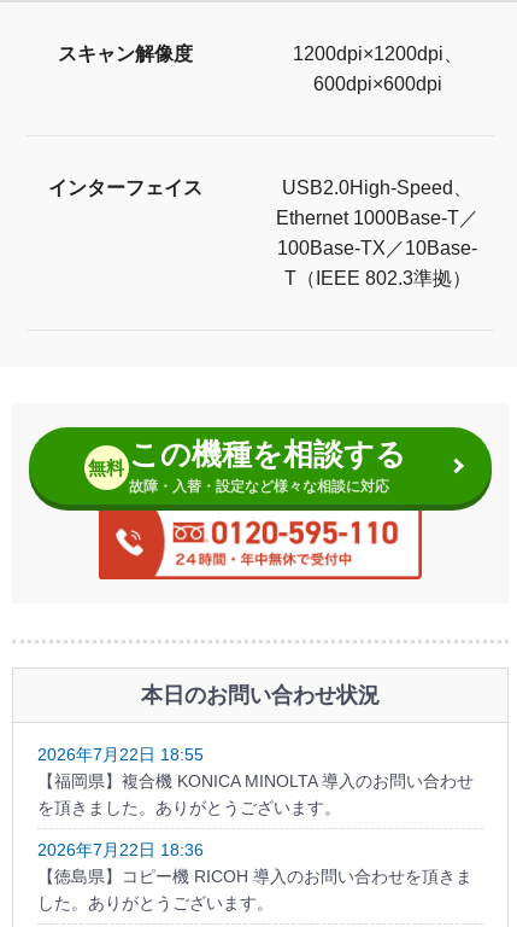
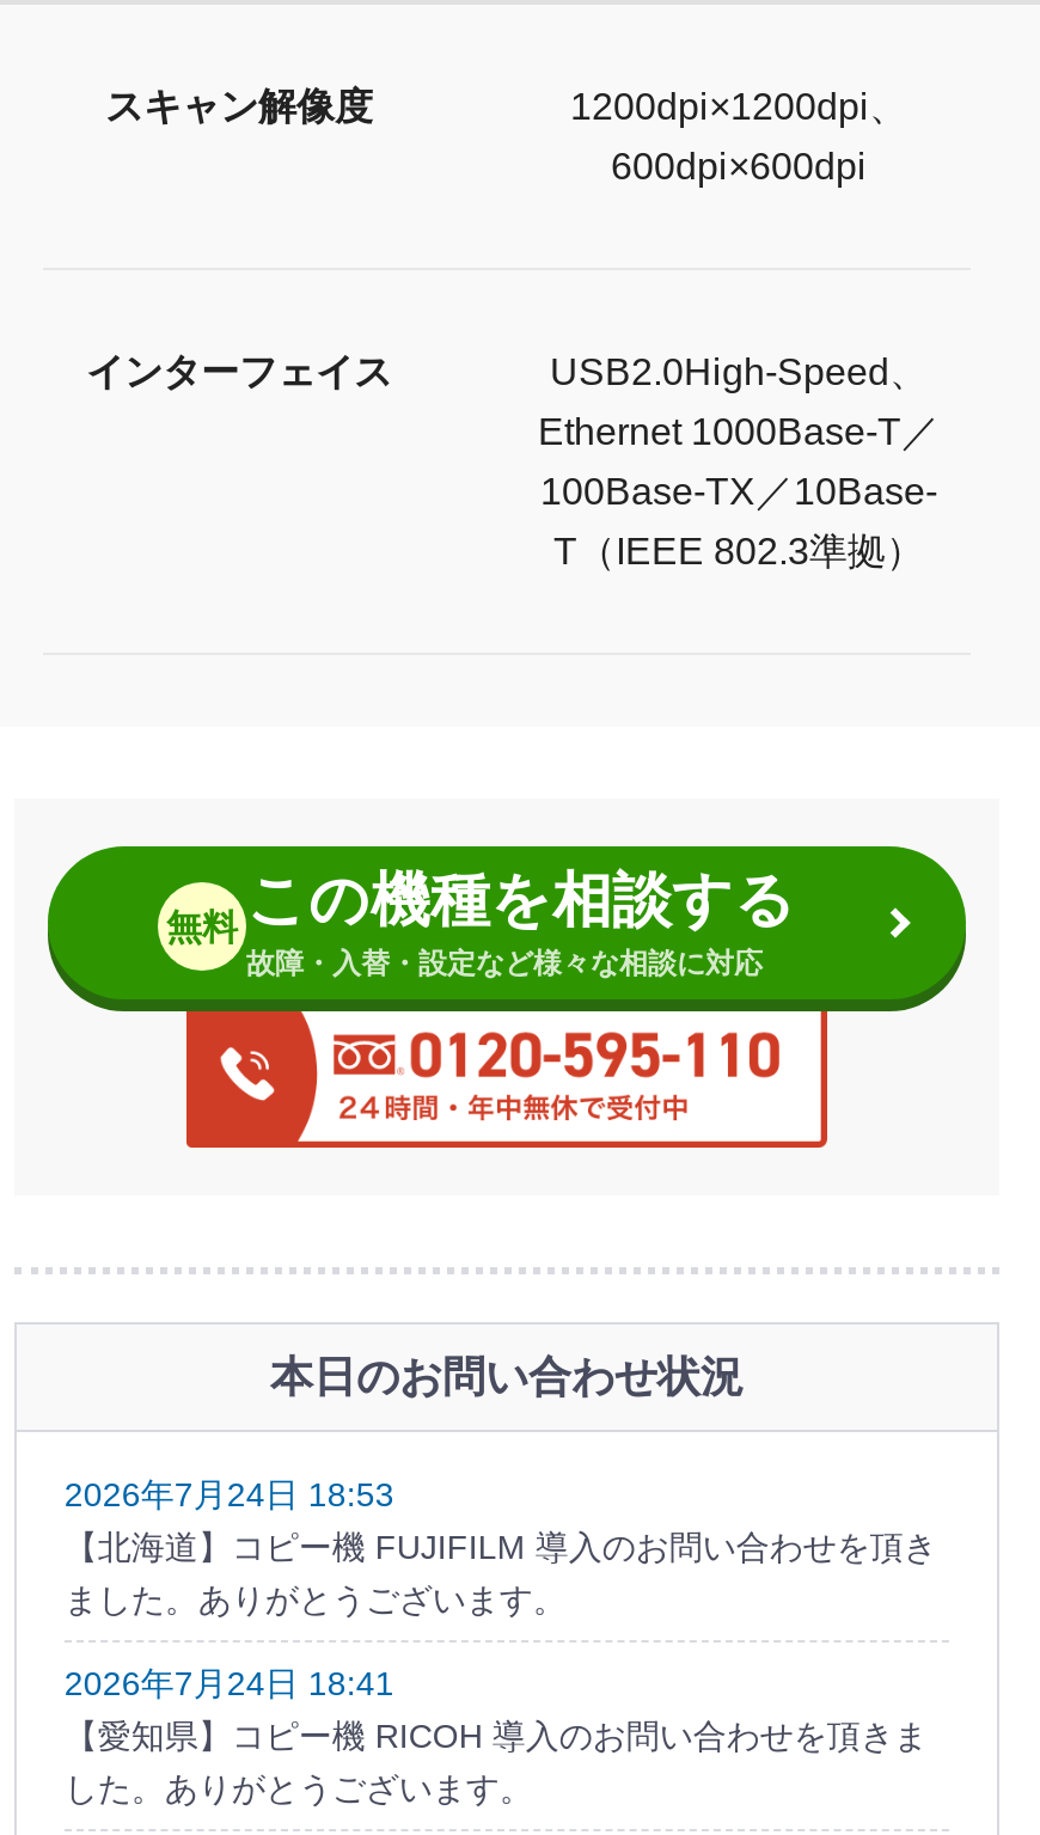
[37,745,473,818] 2026年7月22日 18:55 | 【福岡県】複合機 KONICA MINOLTA 導入のお問い合わせ | を頂きました。ありがとうございます。 -> [64,1476,937,1620] 2026年7月24日 18:53 | 【北海道】コピー機 FUJIFILM 導入のお問い合わせを頂き | ました。ありがとうございます。
[37,841,472,886] 2026年7月22日 18:36 | 【徳島県】コピー機 RICOH 導入のお問い合わせを頂きま -> [64,1665,927,1756] 2026年7月24日 18:41 | 【愛知県】コピー機 RICOH 導入のお問い合わせを頂きま

